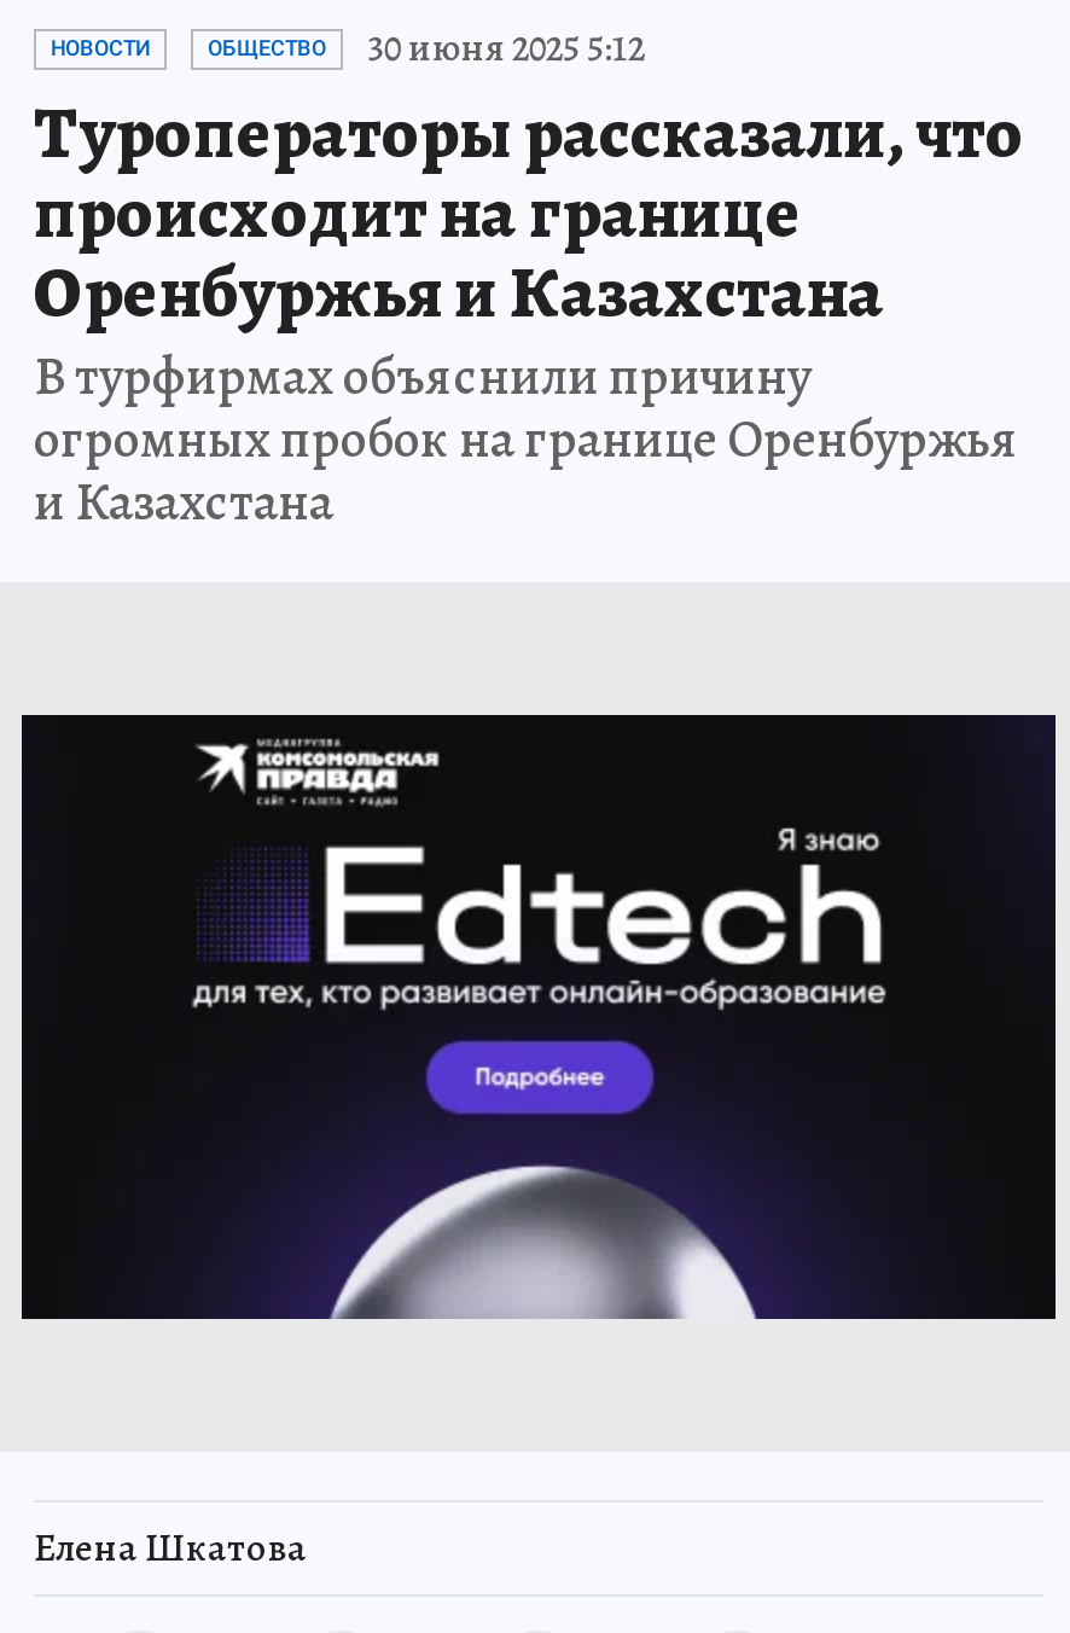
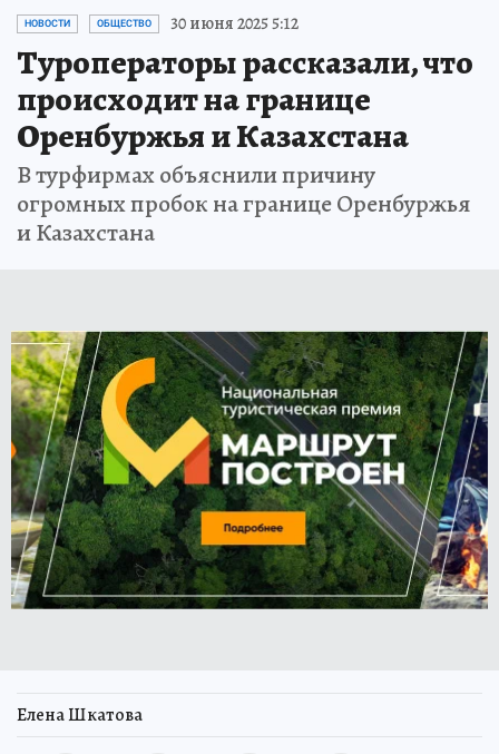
[19,713,1058,1319] [image] -> [10,331,489,610] [image]

